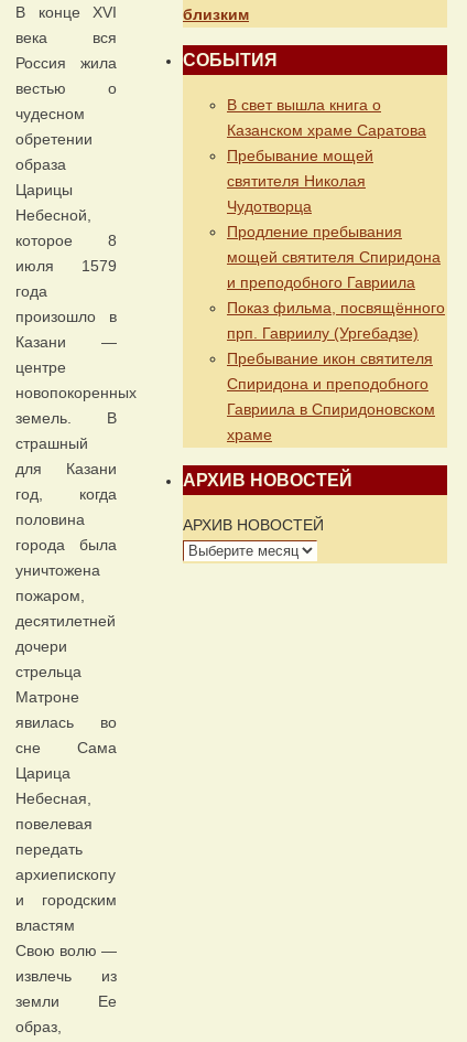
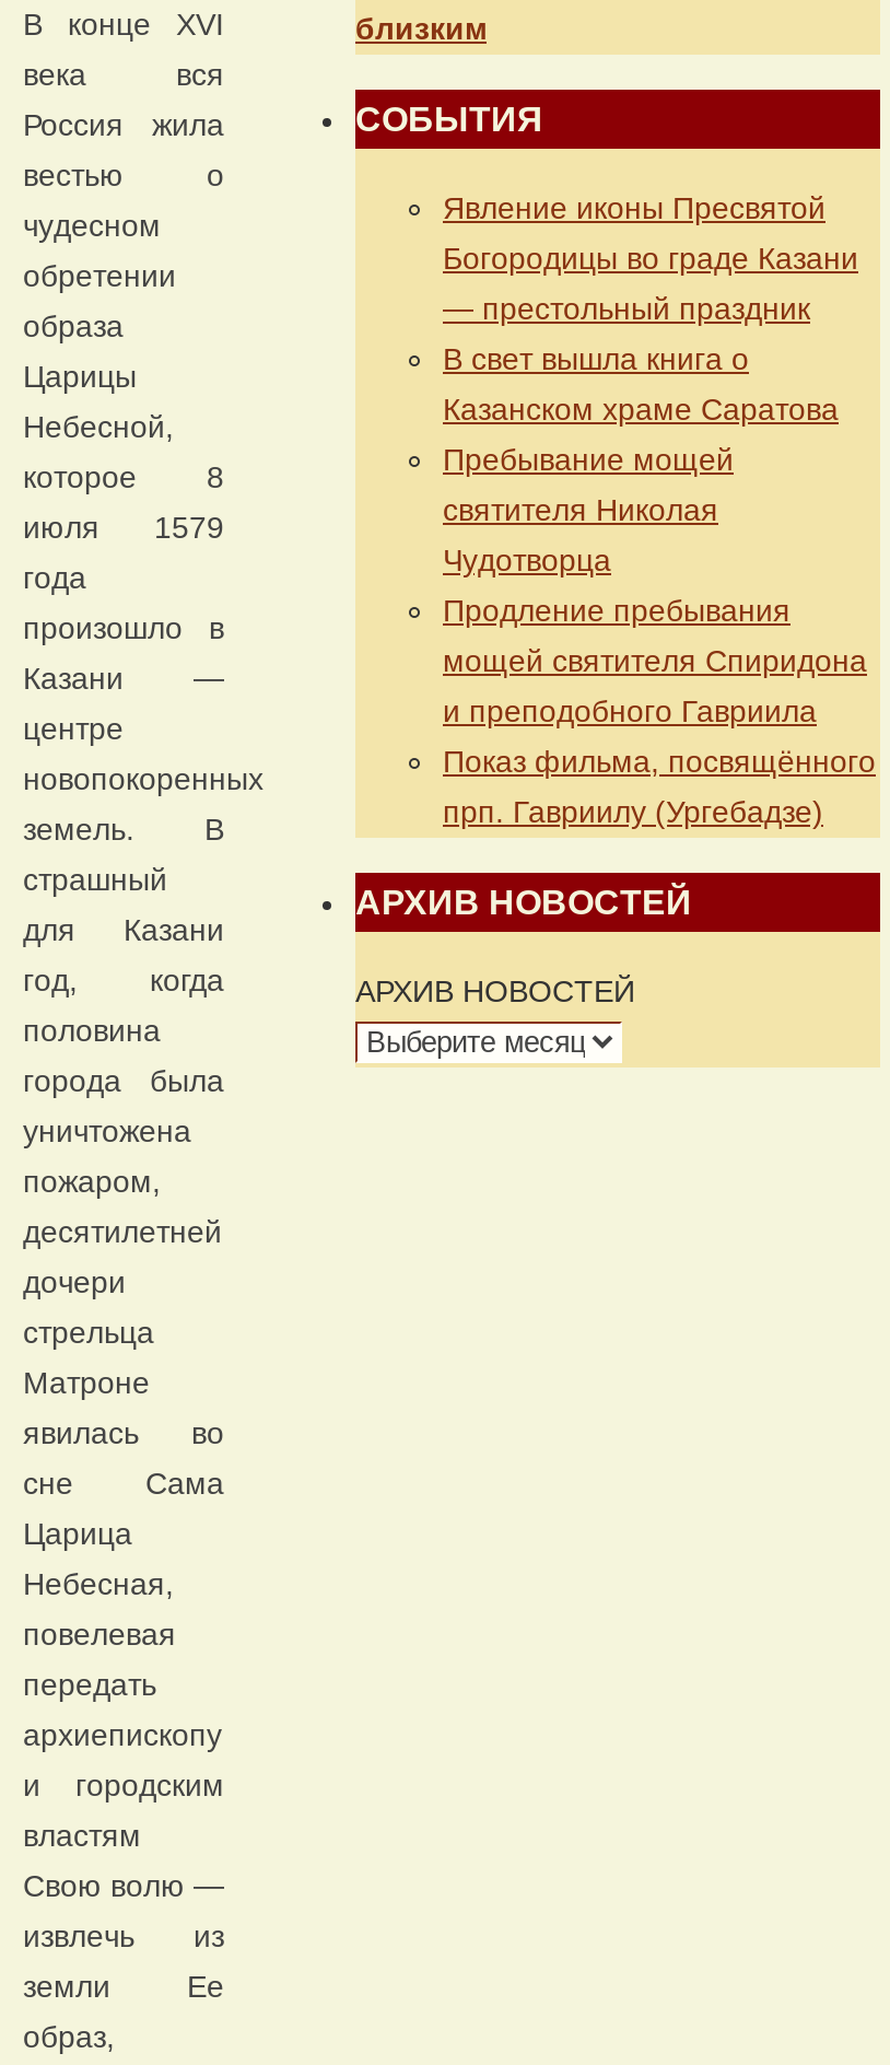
none -> [443,190,858,326] Явление иконы Пресвятой | Богородицы во граде Казани | — престольный праздник
moved [227,96,445,342] -> [443,341,876,829]: В свет вышла книга о | Казанском храме Саратова | Пребывание мощей | ... | Показ фильма, посвящённого | прп. Гавриилу (Ургебадзе)
[227,350,435,443] Пребывание икон святителя | Спиридона и преподобного | Гавриила в Спиридоновском | храме -> none
moved [183,471,352,534] -> [355,884,692,1008]: АРХИВ НОВОСТЕЙ | АРХИВ НОВОСТЕЙ

